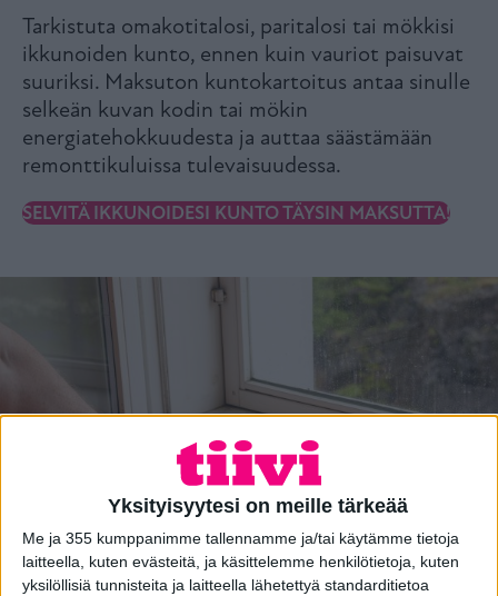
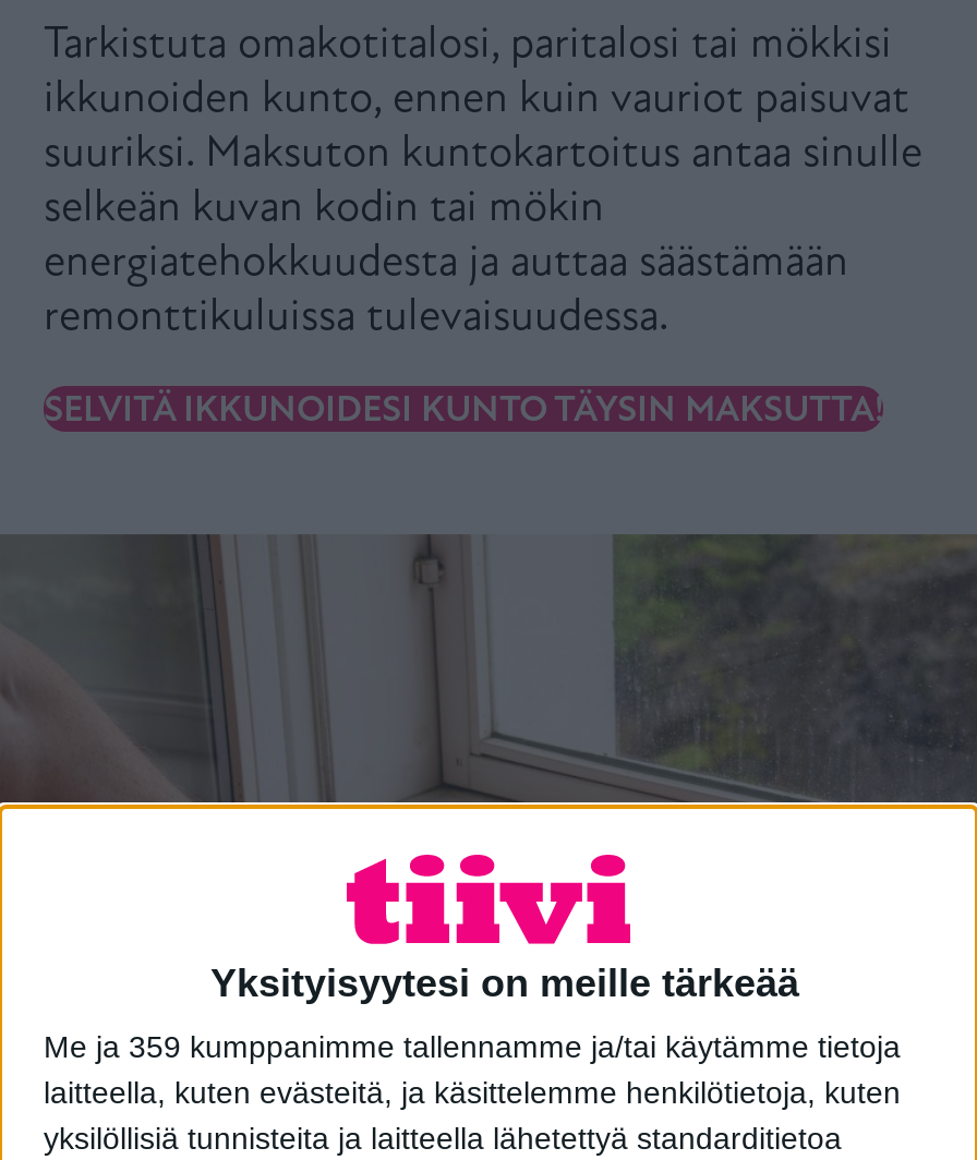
[22,529,459,547] Me ja 355 kumppanimme tallennamme ja/tai käytämme tietoja -> [44,1029,901,1064] Me ja 359 kumppanimme tallennamme ja/tai käytämme tietoja

